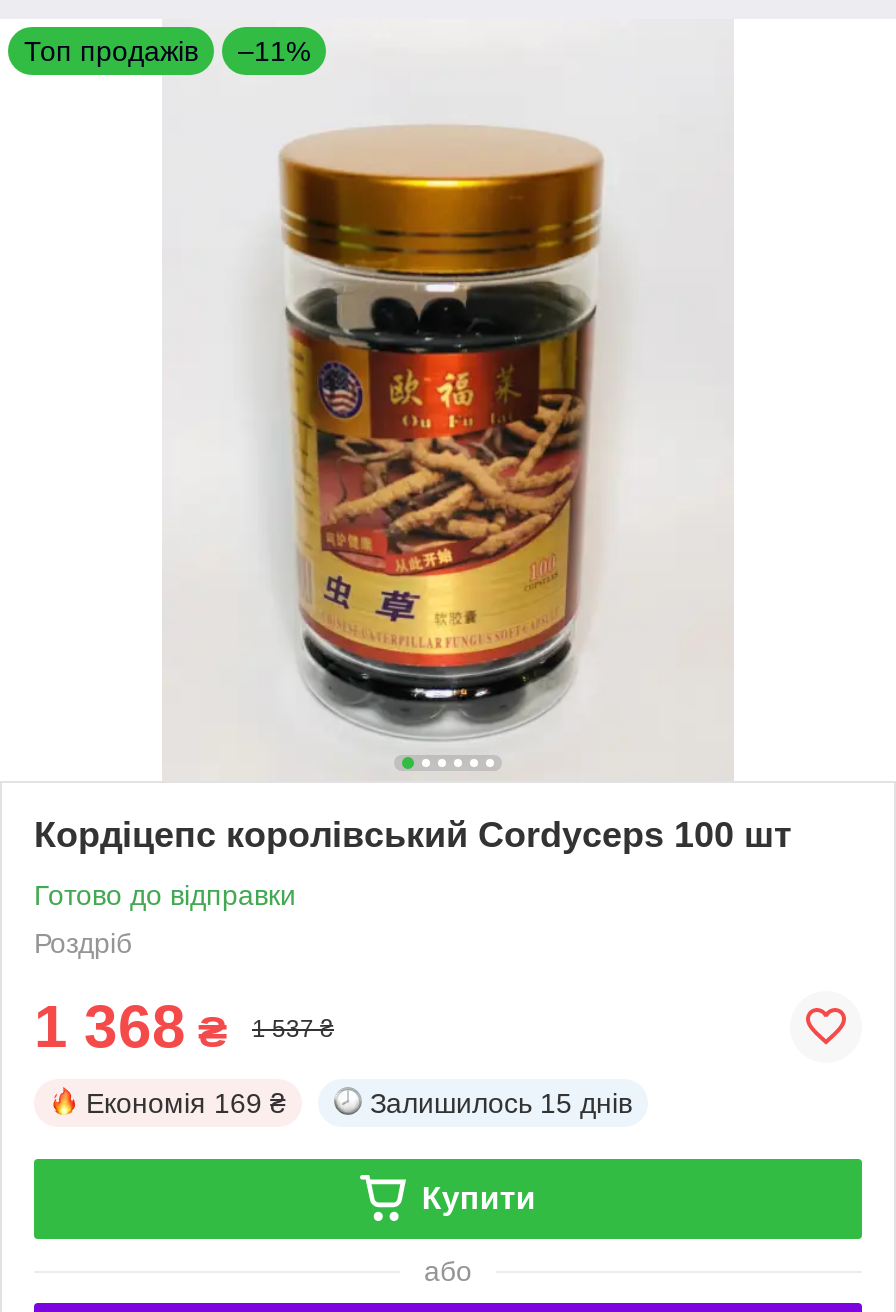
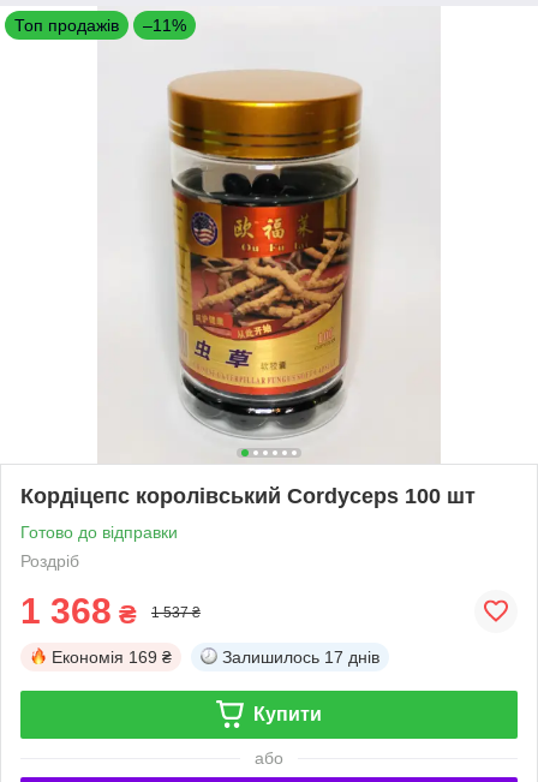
[370,1087,632,1119] Залишилось 15 днів -> [222,647,379,666] Залишилось 17 днів

